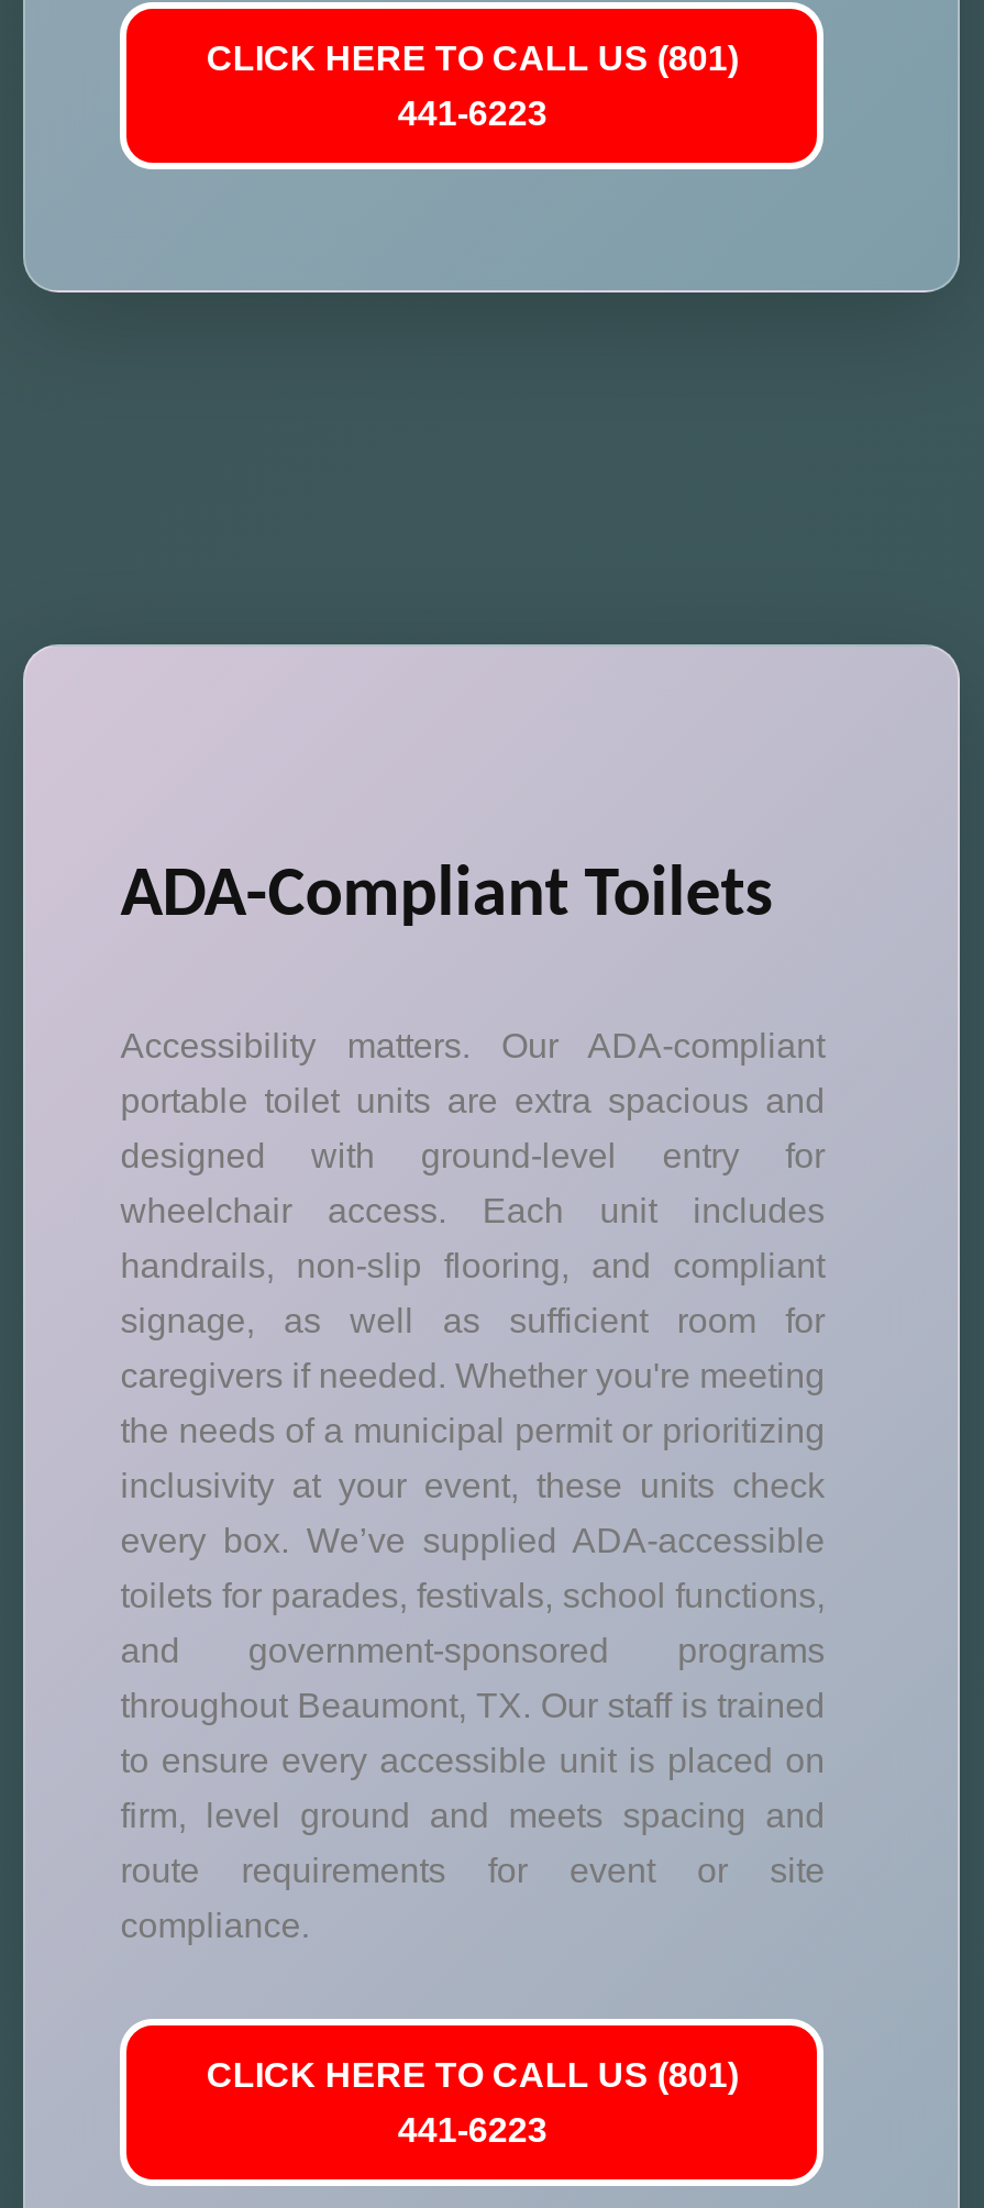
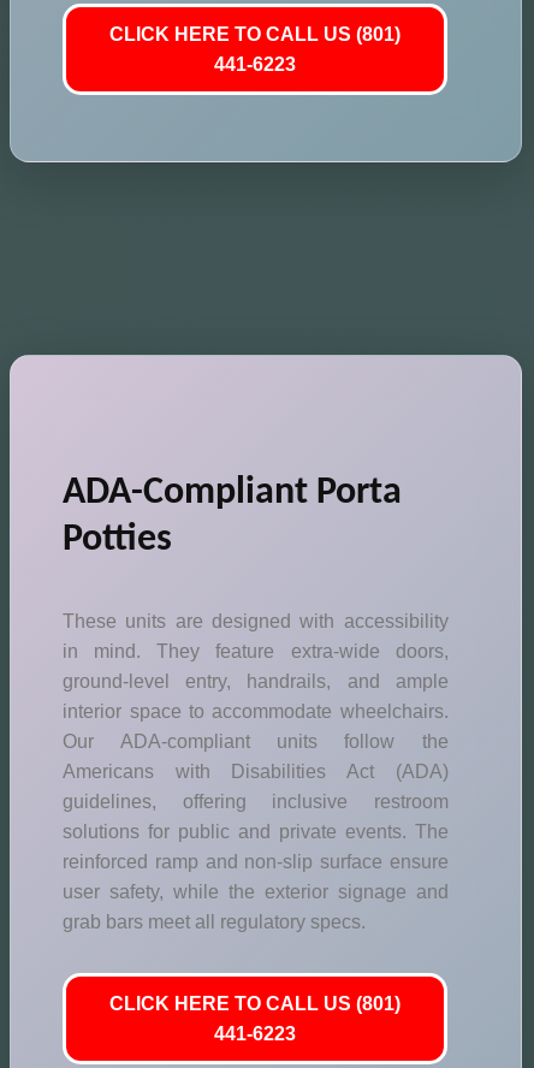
[120,862,825,1944] ADA-Compliant Toilets | Accessibility matters. Our ADA-compliant | portable toilet units are extra spacious and | designed with ground-level entry for | wheelchair access. Each unit includes | handrails, non-slip flooring, and compliant | signage, as well as sufficient room for | caregivers if needed. Whether you're meeting | the needs of a municipal permit or prioritizing | inclusivity at your event, these units check | every box. We’ve supplied ADA-accessible | toilets for parades, festivals, school functions, | and government-sponsored programs | throughout Beaumont, TX. Our staff is trained | to ensure every accessible unit is placed on | firm, level ground and meets spacing and | route requirements for event or site | compliance. -> [63,474,448,932] ADA-Compliant Porta | Potties | These units are designed with accessibility | in mind. They feature extra-wide doors, | ground-level entry, handrails, and ample | interior space to accommodate wheelchairs. | Our ADA-compliant units follow the | Americans with Disabilities Act (ADA) | guidelines, offering inclusive restroom | solutions for public and private events. The | reinforced ramp and non-slip surface ensure | user safety, while the exterior signage and | grab bars meet all regulatory specs.

